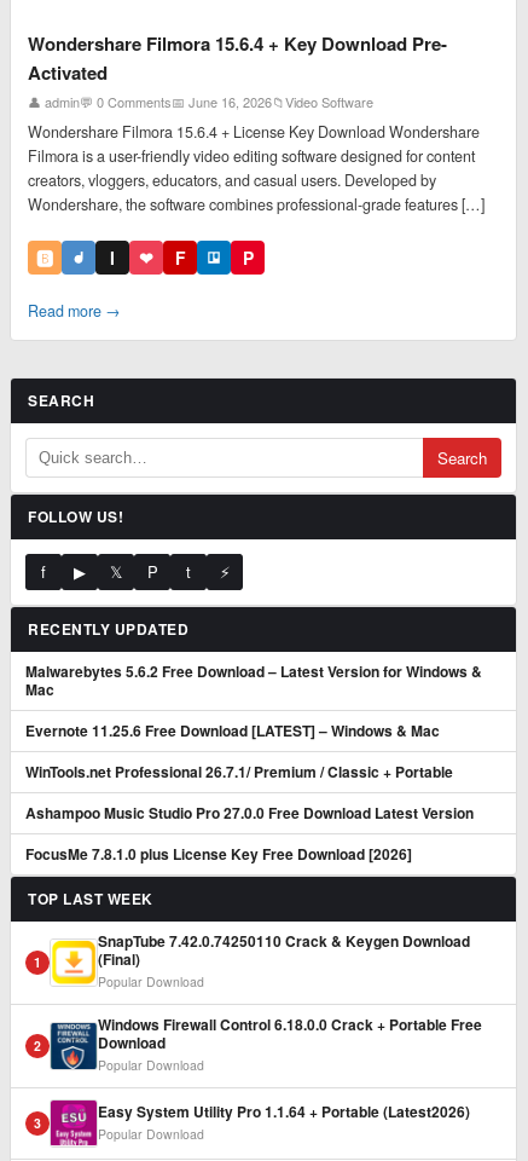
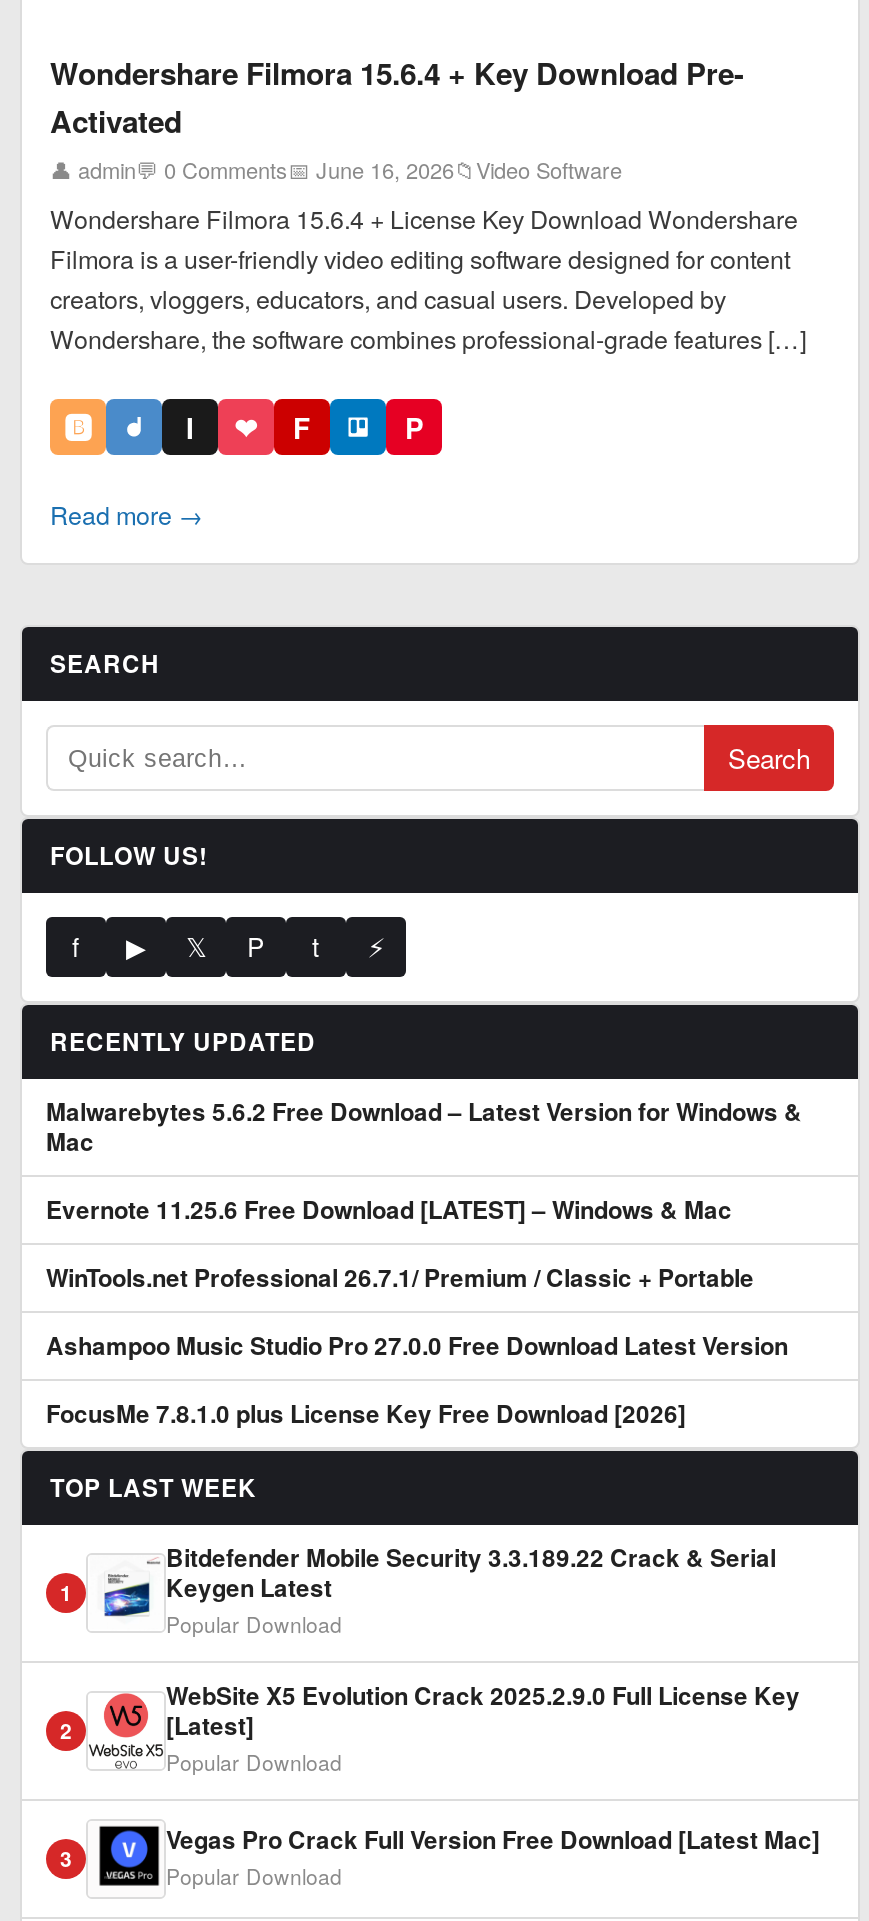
[51,930,470,986] [image] | SnapTube 7.42.0.74250110 Crack & Keygen Download | (Final) -> [88,1539,776,1629] [image] | Bitdefender Mobile Security 3.3.189.22 Crack & Serial | Keygen Latest
[50,1013,482,1070] [image] | Windows Firewall Control 6.18.0.0 Crack + Portable Free | Download -> [86,1677,800,1769] [image] | WebSite X5 Evolution Crack 2025.2.9.0 Full License Key | [Latest]
[50,1099,470,1146] [image] | Easy System Utility Pro 1.1.64 + Portable (Latest2026) -> [86,1820,820,1895] [image] | Vegas Pro Crack Full Version Free Download [Latest Mac]

